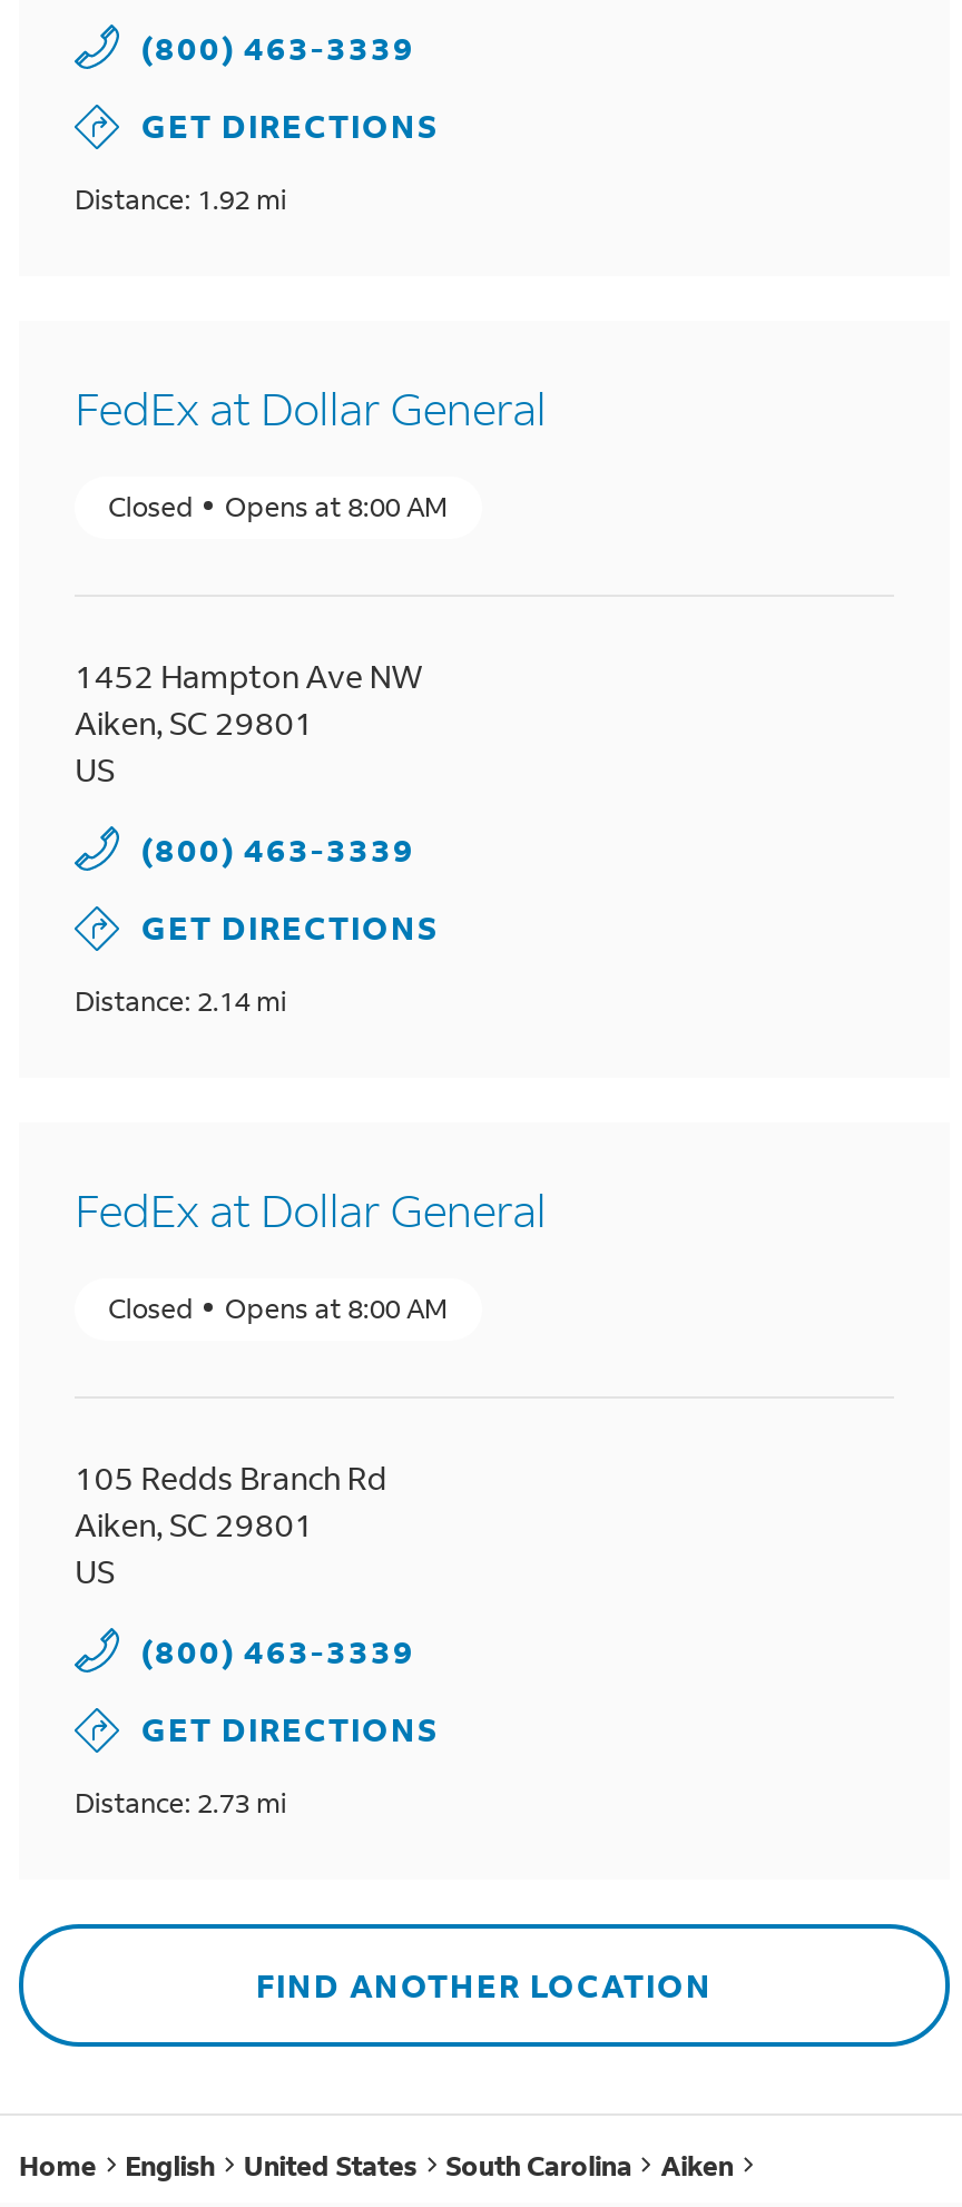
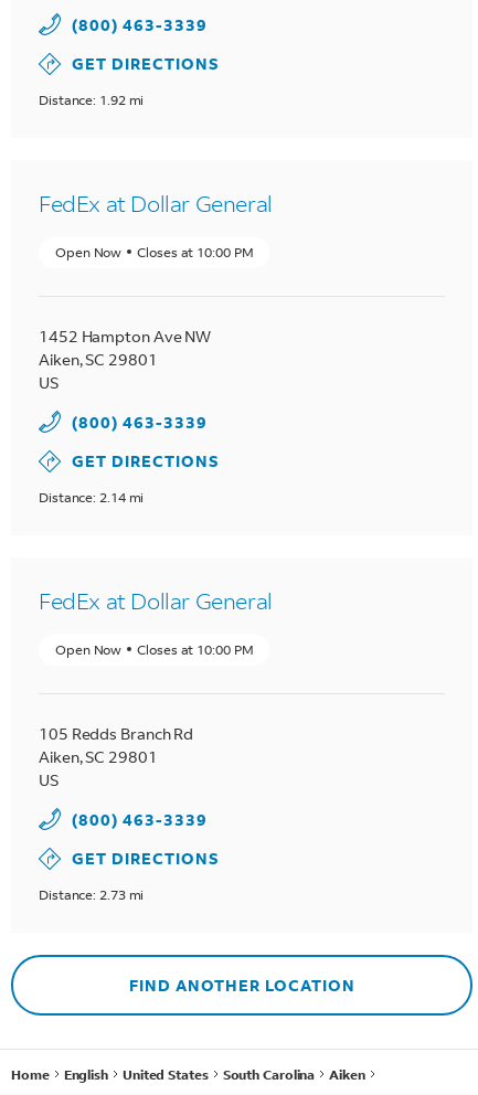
[108,490,448,523] Closed | Opens at 8:00 AM -> [55,244,253,260] Open Now | Closes at 10:00 PM
[108,1291,448,1325] Closed | Opens at 8:00 AM -> [55,641,253,658] Open Now | Closes at 10:00 PM

